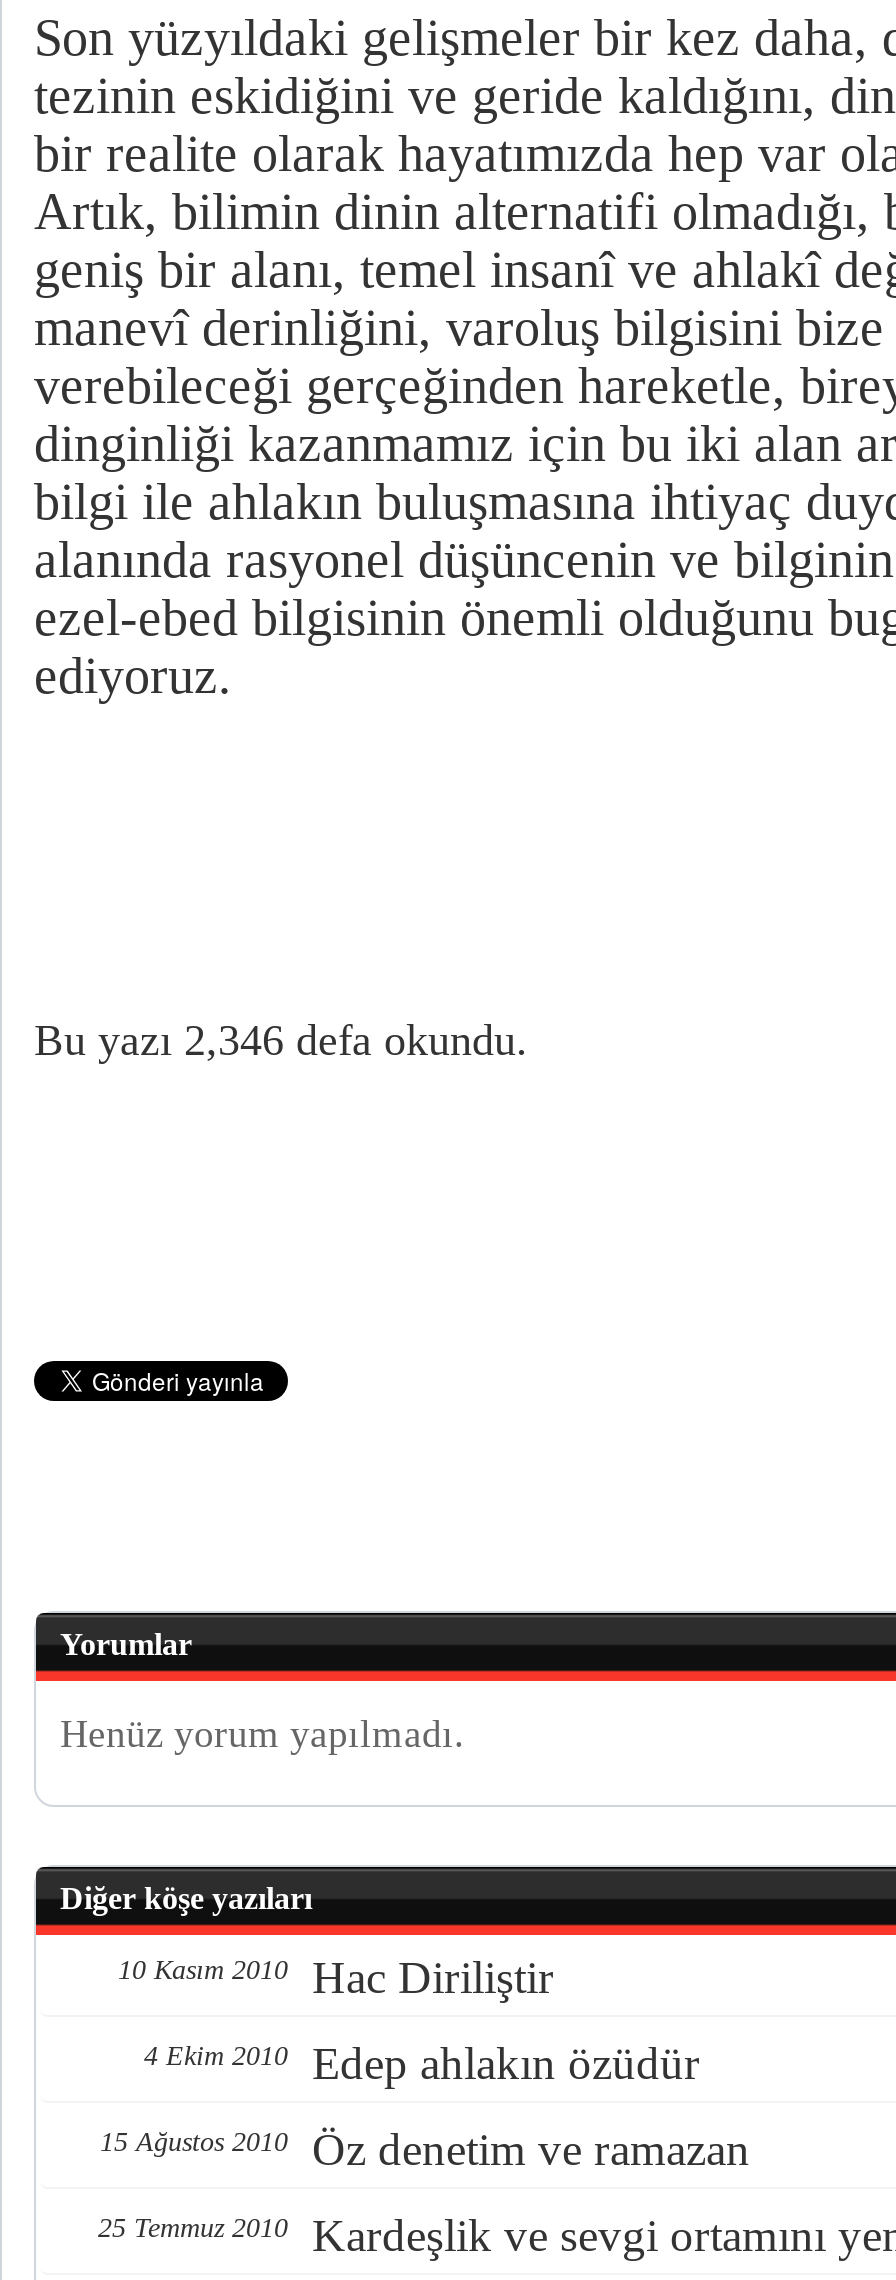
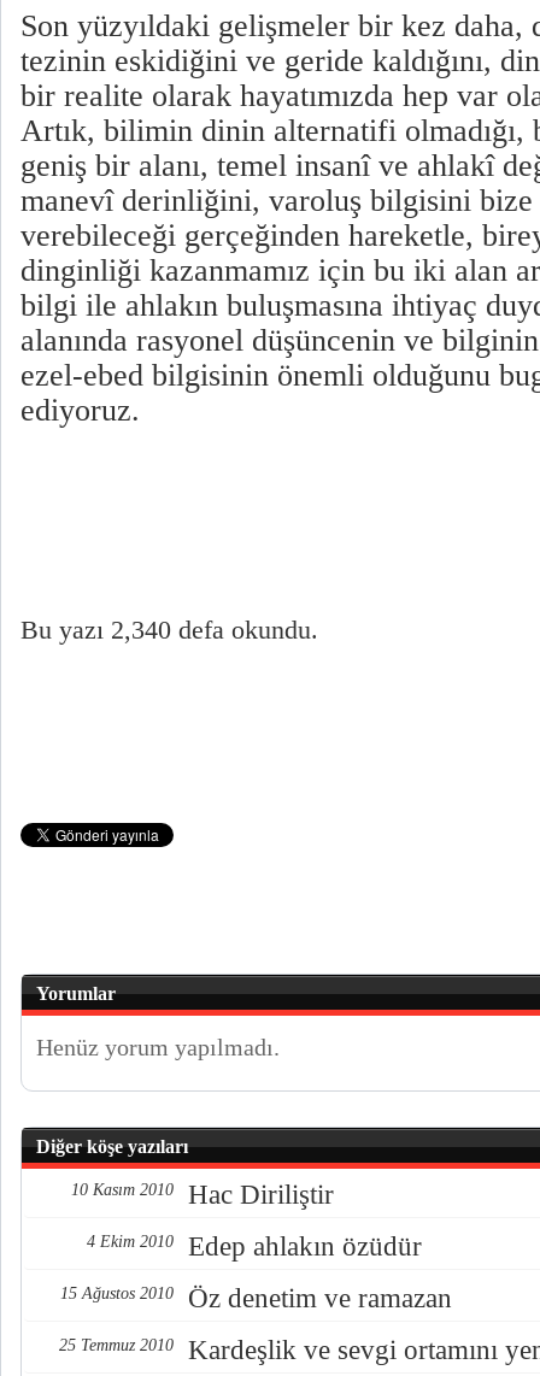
[34,1017,528,1065] Bu yazı 2,346 defa okundu. -> [20,616,318,645] Bu yazı 2,340 defa okundu.

